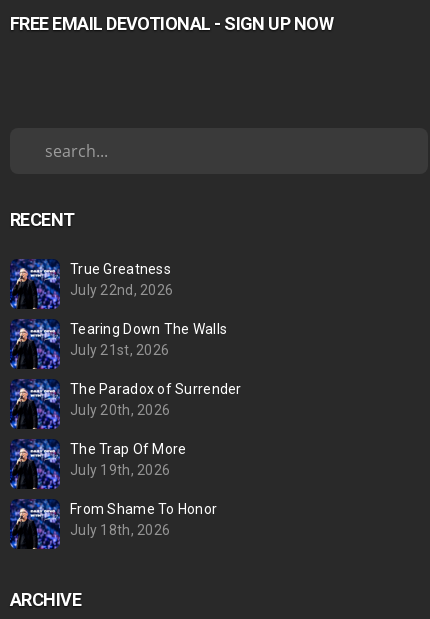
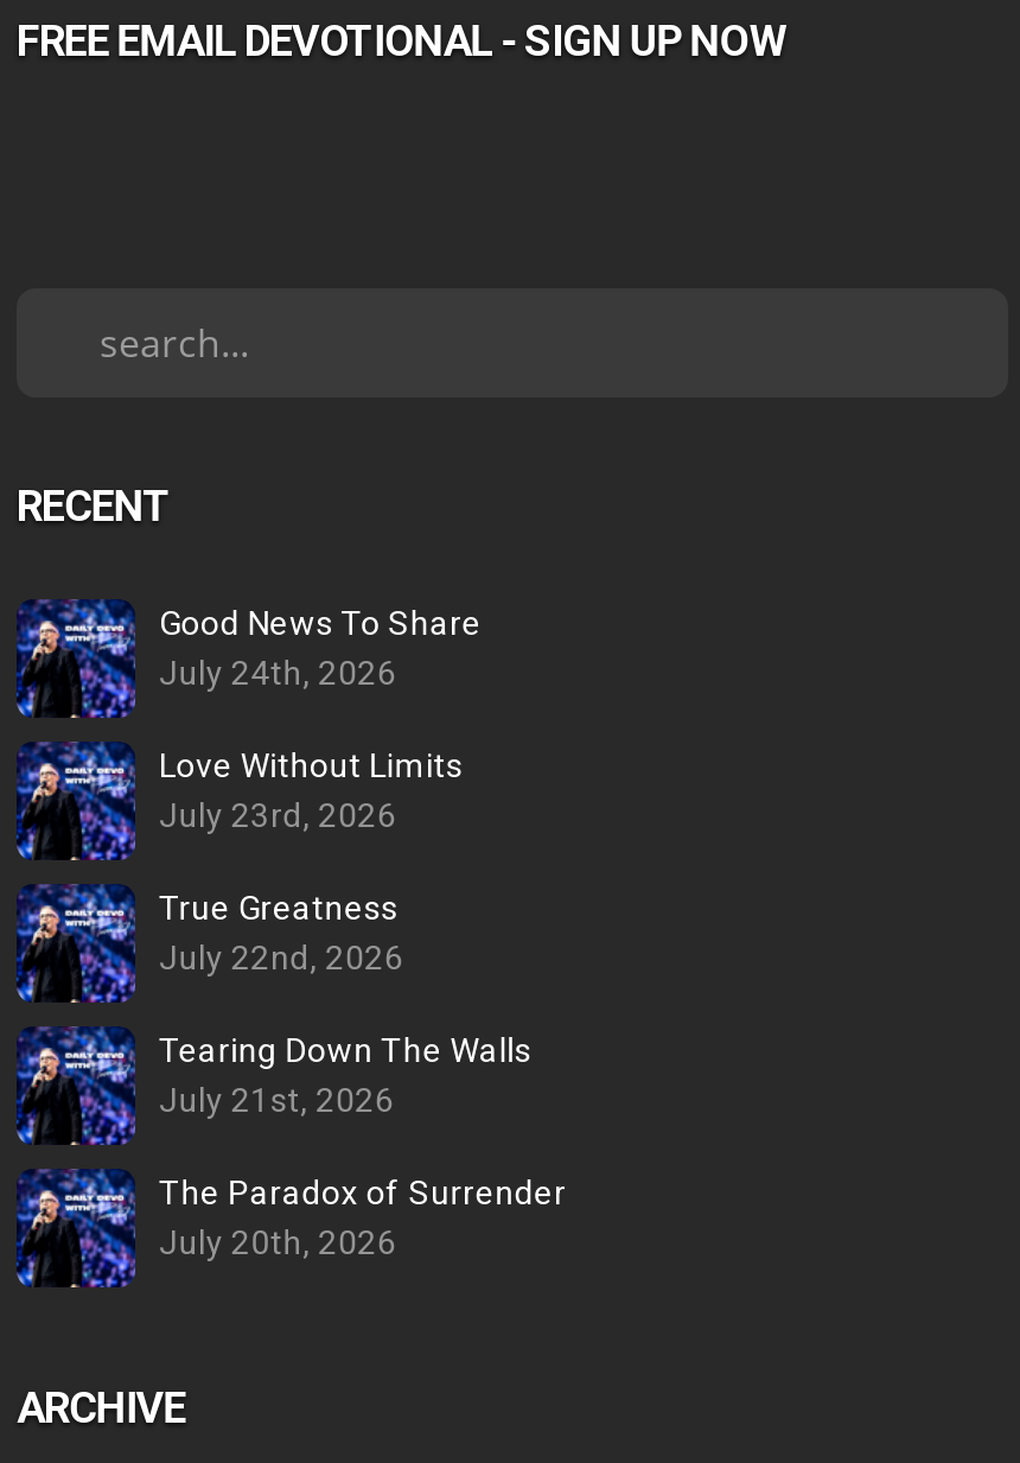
none -> [159,604,482,834] Good News To Share | July 24th, 2026 | Love Without Limits | July 23rd, 2026
moved [70,261,242,418] -> [159,889,566,1261]: True Greatness | July 22nd, 2026 | Tearing Down The Walls | July 21st, 2026 | The Paradox of Surrender | July 20th, 2026
[70,441,217,538] The Trap Of More | July 19th, 2026 | From Shame To Honor | July 18th, 2026 -> none

